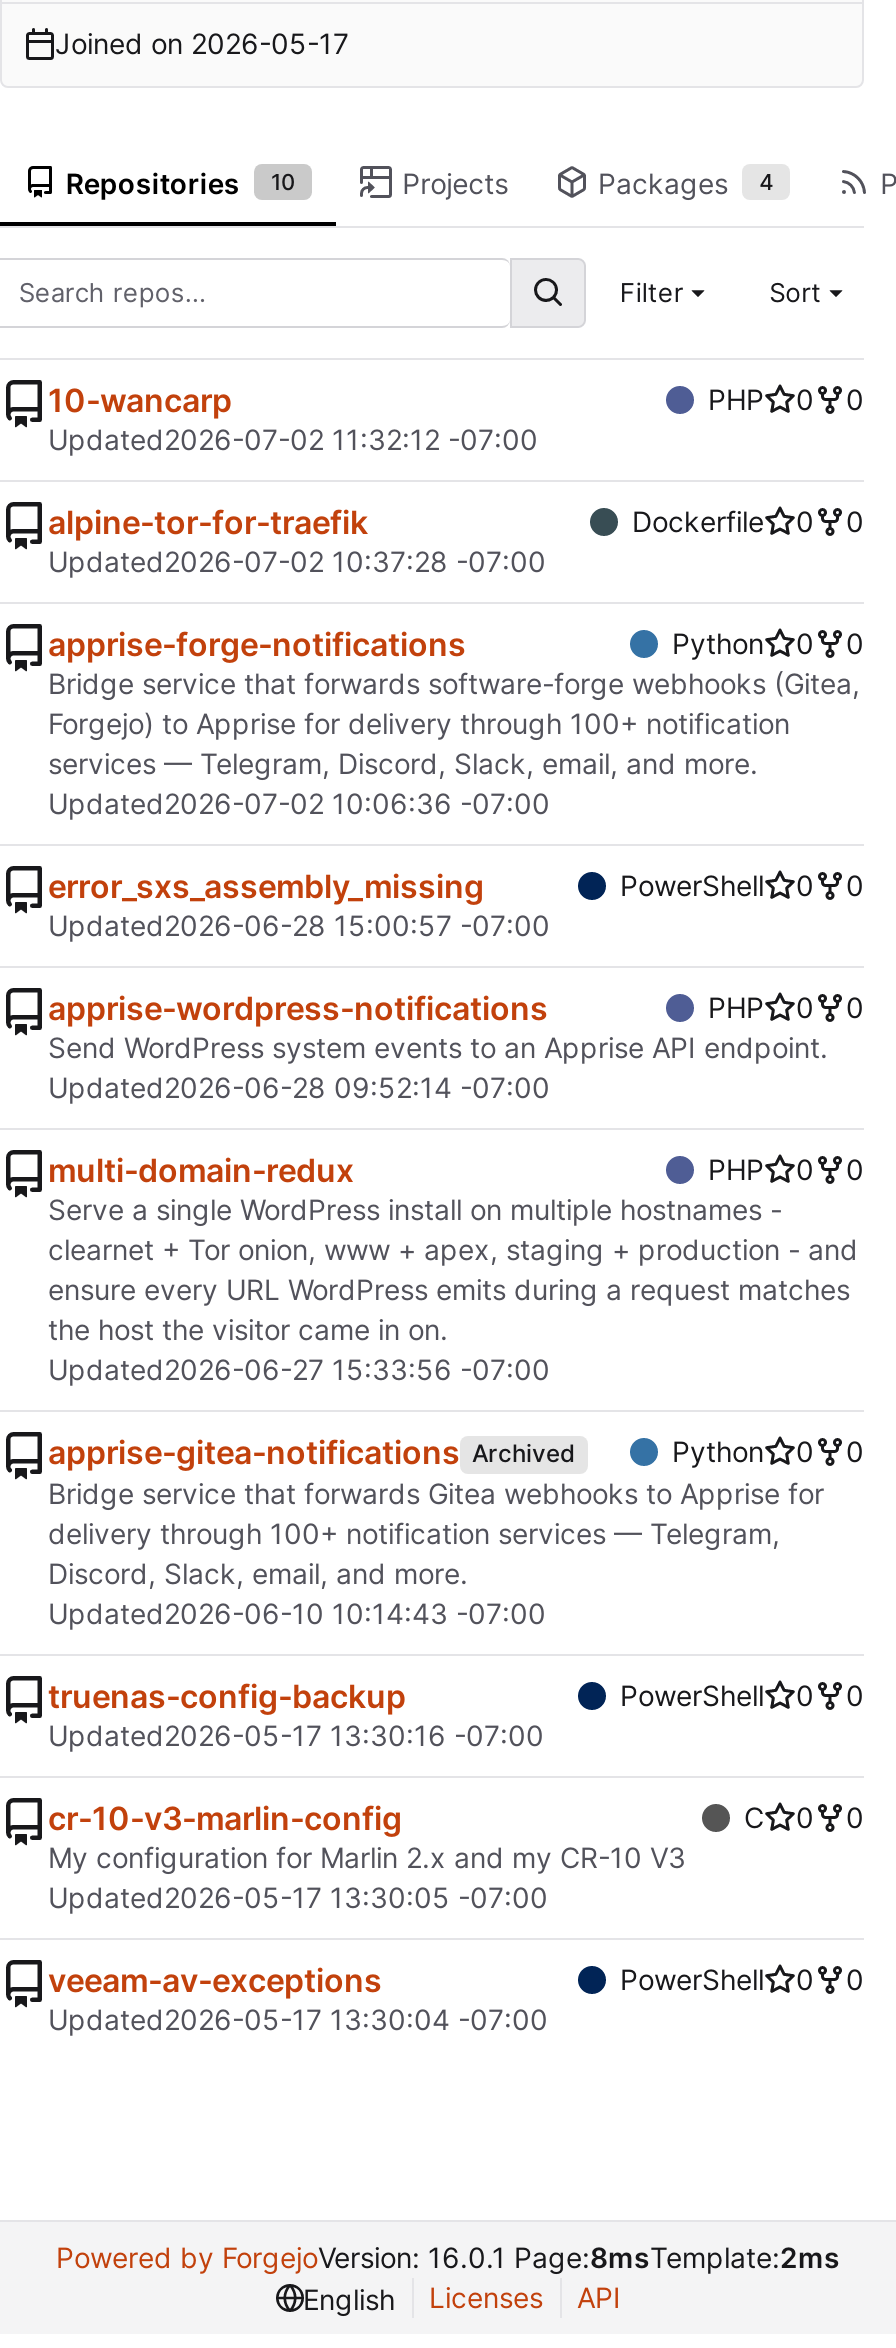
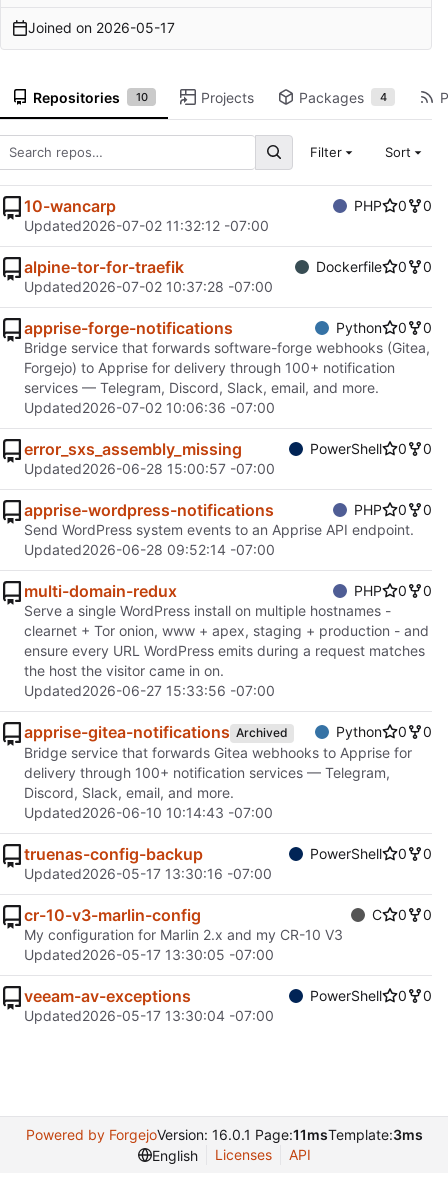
[56,2240,840,2274] Powered by ForgejoVersion: 16.0.1 Page:8msTemplate:2ms -> [25,1126,422,1143] Powered by ForgejoVersion: 16.0.1 Page:11msTemplate:3ms

